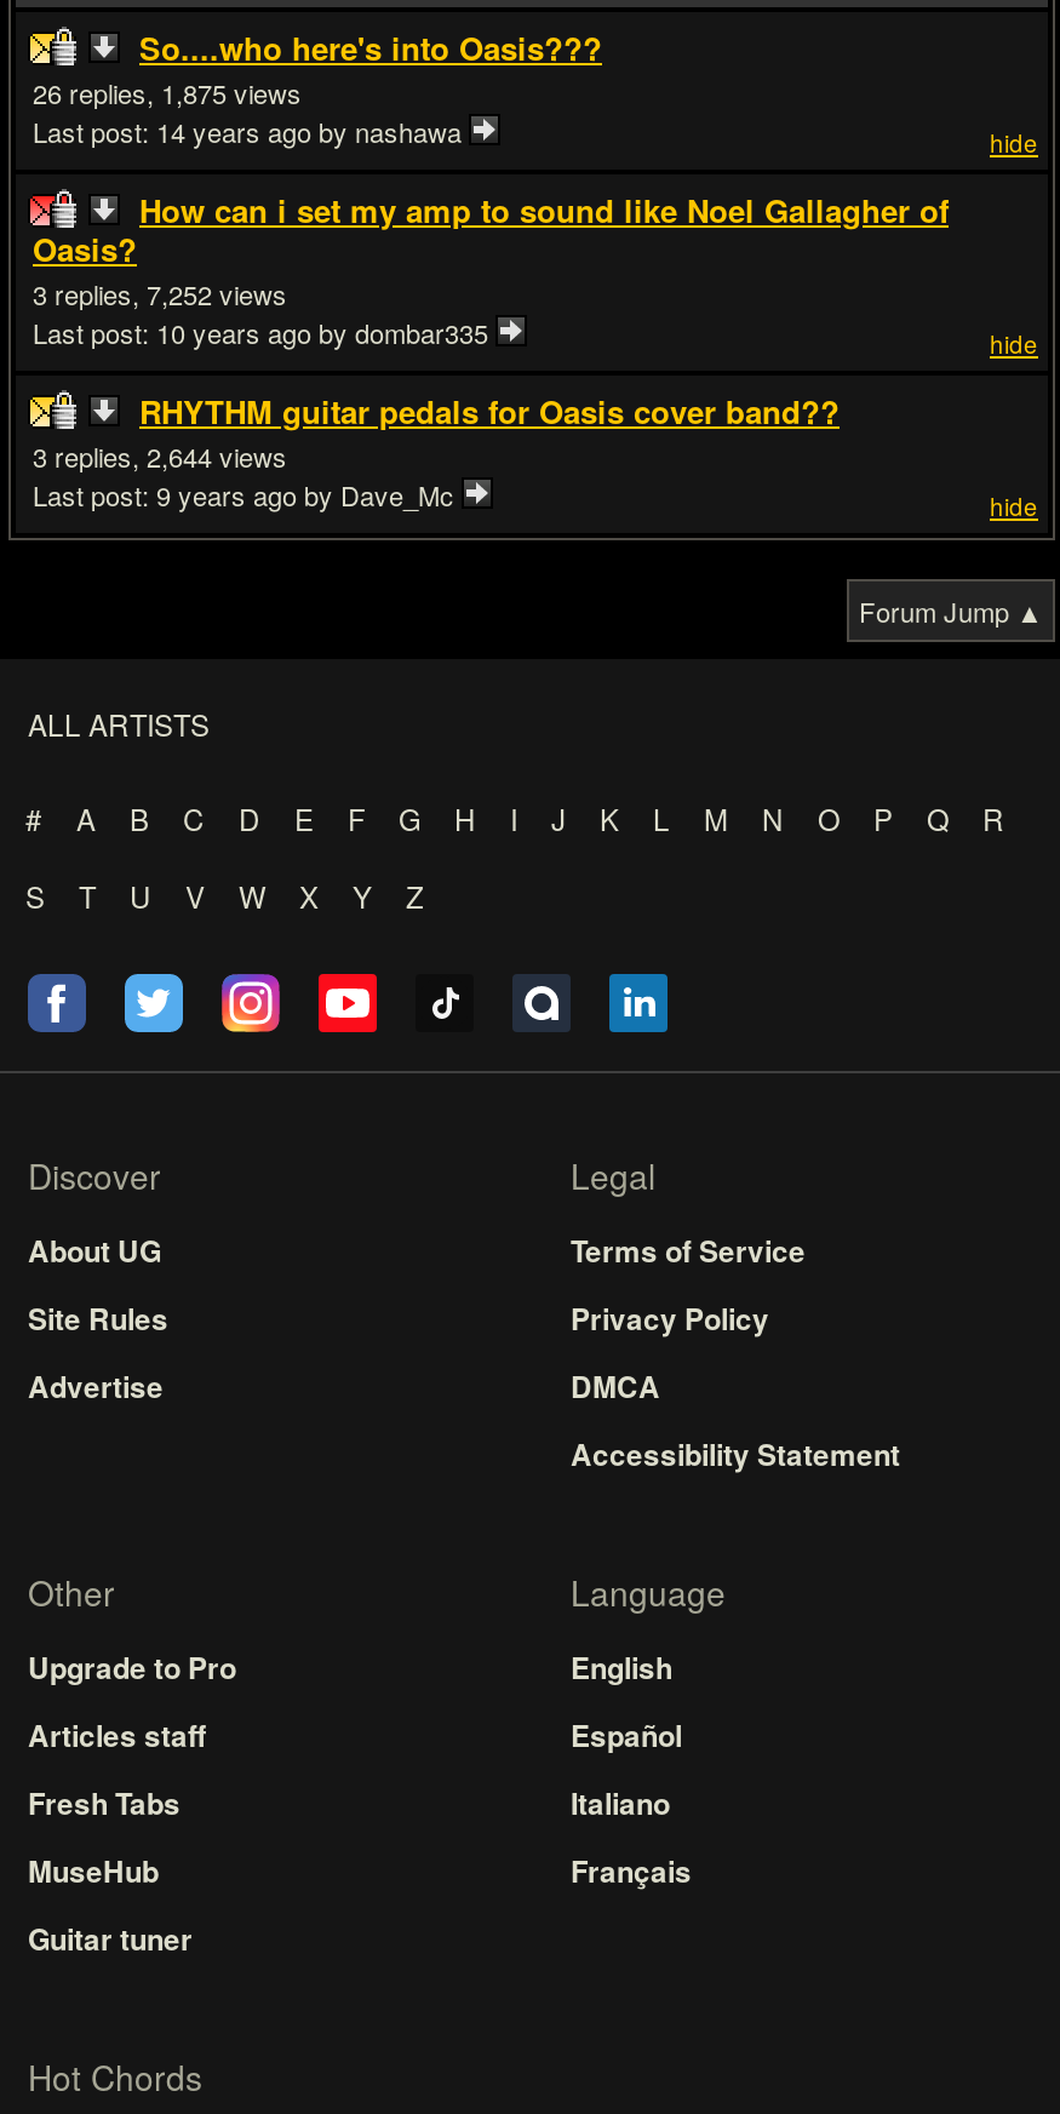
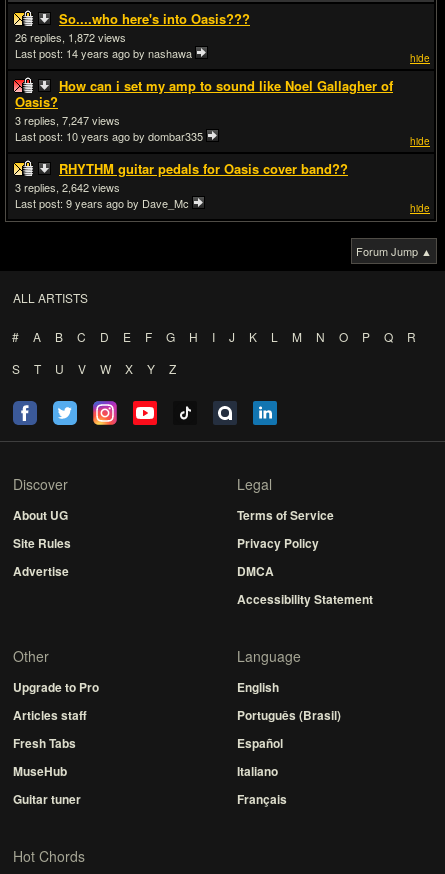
[161,73,227,111] 1,875 -> [68,29,95,45] 1,872
[147,274,212,313] 7,252 -> [62,112,89,128] 7,247
[147,436,212,475] 2,644 -> [62,179,89,195] 2,642
moved [571,1713,692,1892] -> [237,734,287,808]: Español | Italiano | Français
none -> [237,706,341,724] Português (Brasil)

